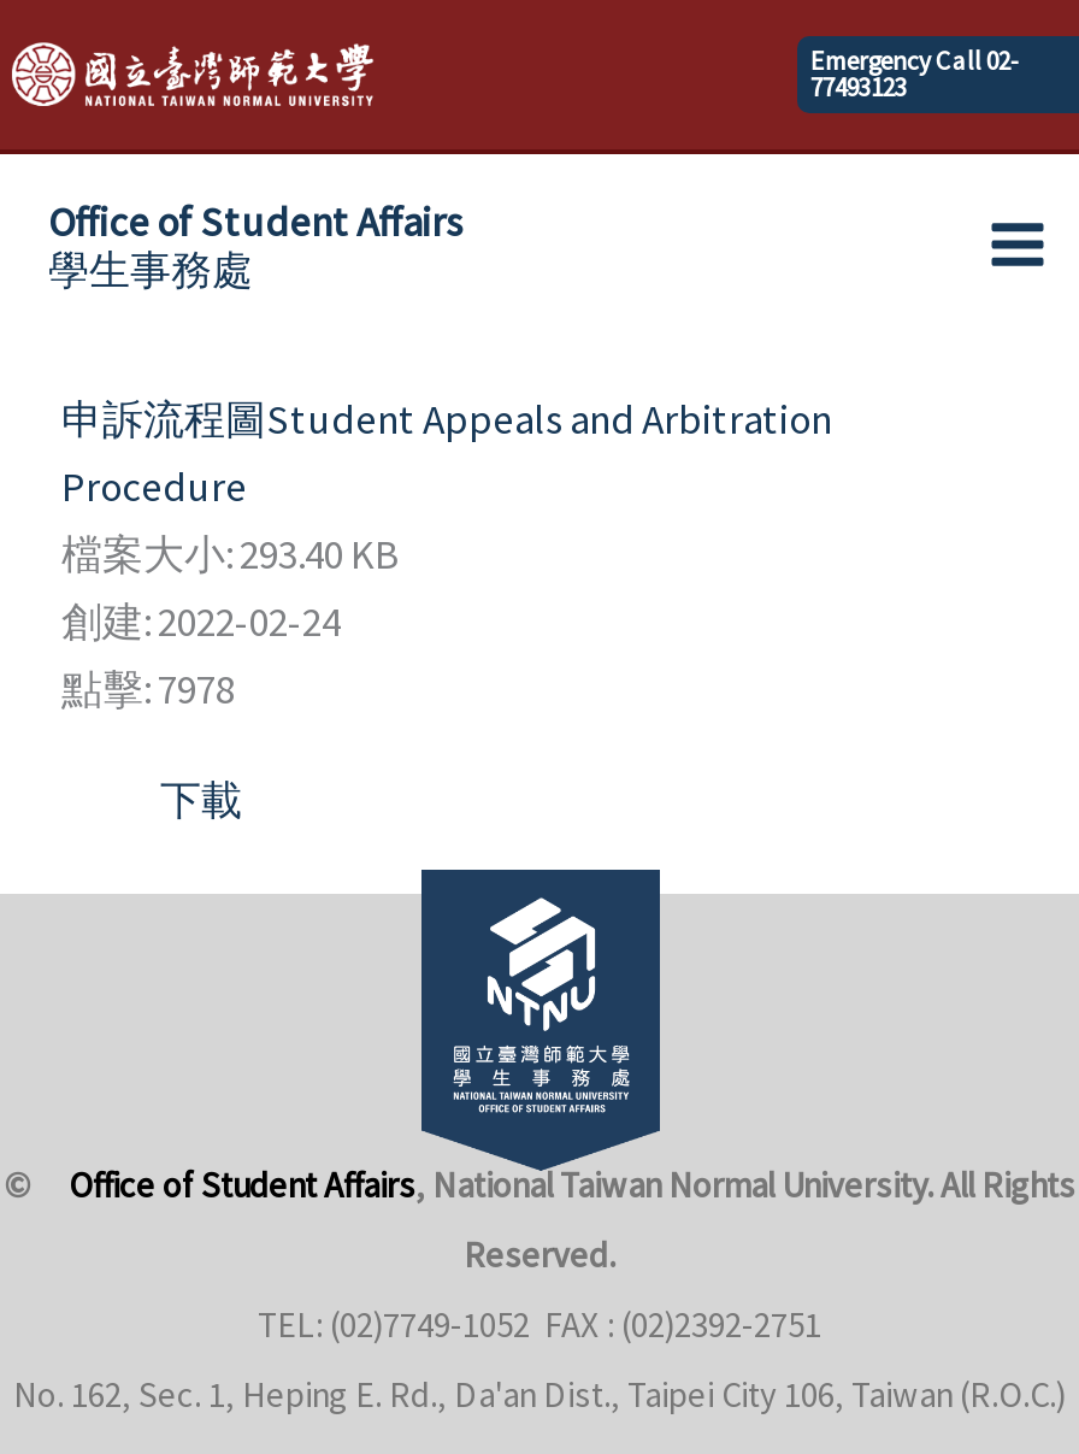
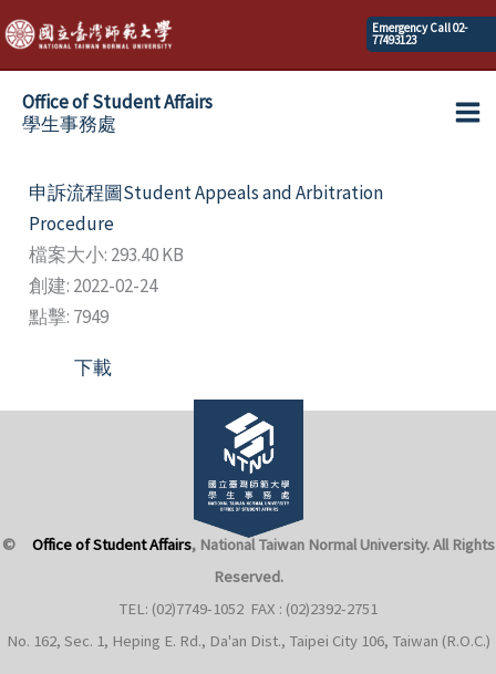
[61,662,235,715] 點擊: 7978 -> [28,304,108,328] 點擊: 7949

